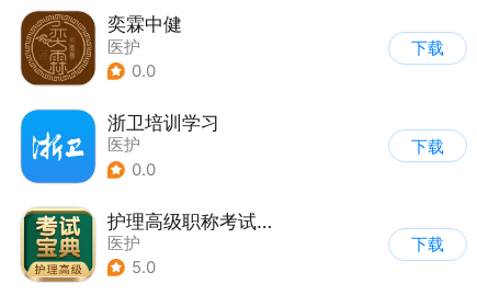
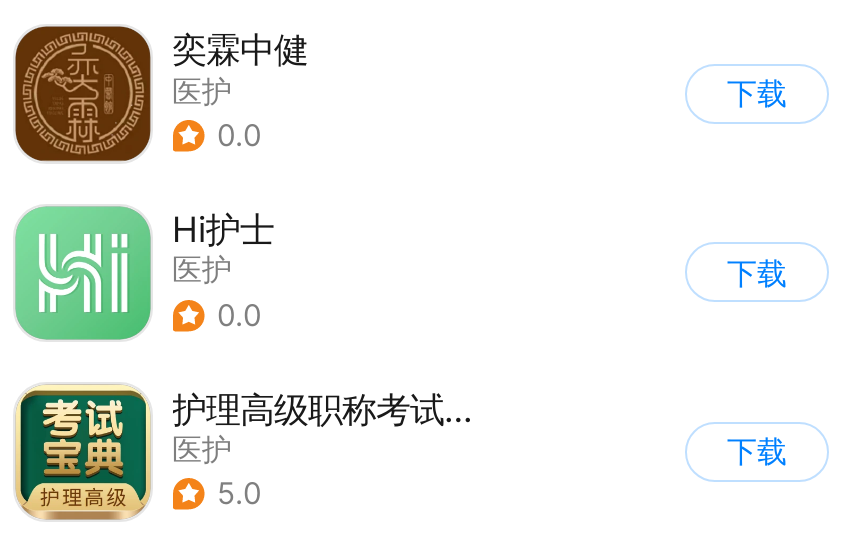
[21,110,219,183] [image] | 浙卫培训学习 -> [15,206,274,340] [image] | Hi护士

